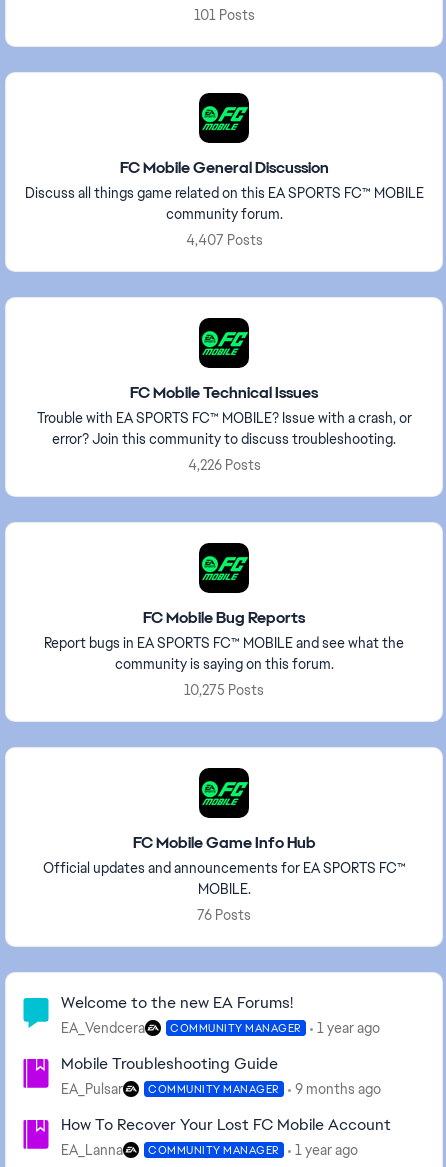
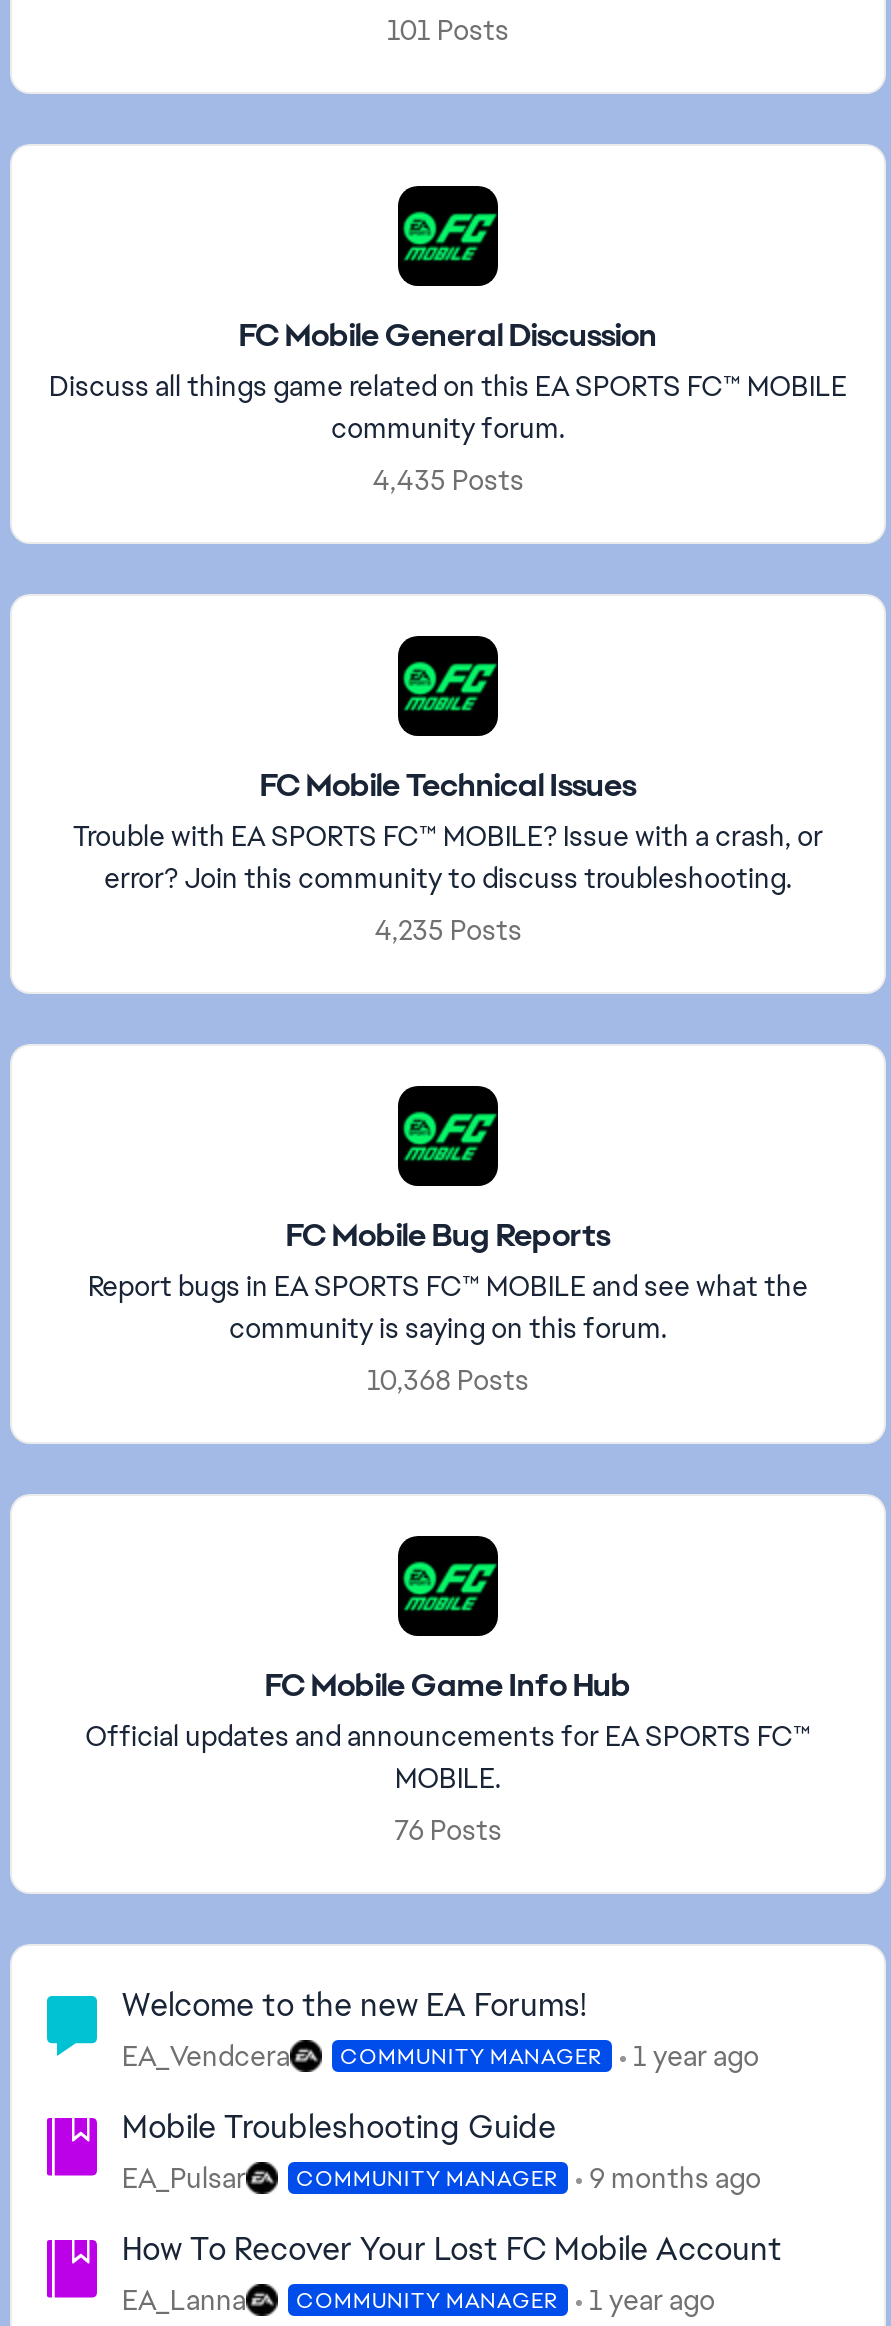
[185,231,262,249] 4,407 Posts -> [372,462,524,498] 4,435 Posts
[187,456,260,474] 4,226 Posts -> [374,912,522,948] 4,235 Posts
[184,681,264,699] 10,275 Posts -> [367,1362,529,1398] 10,368 Posts

